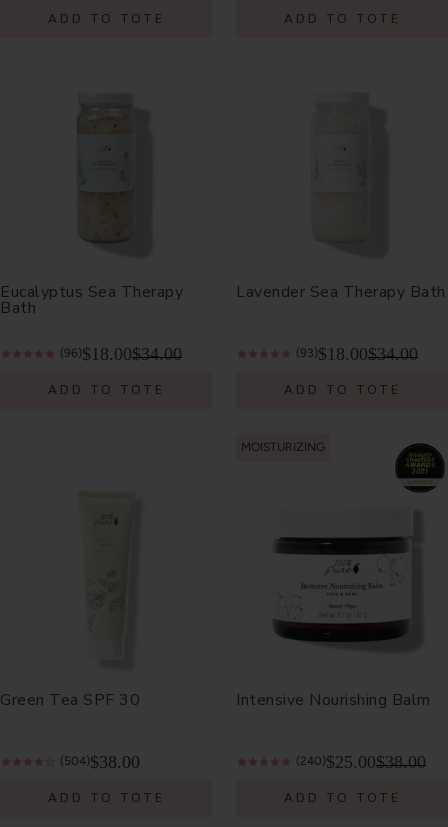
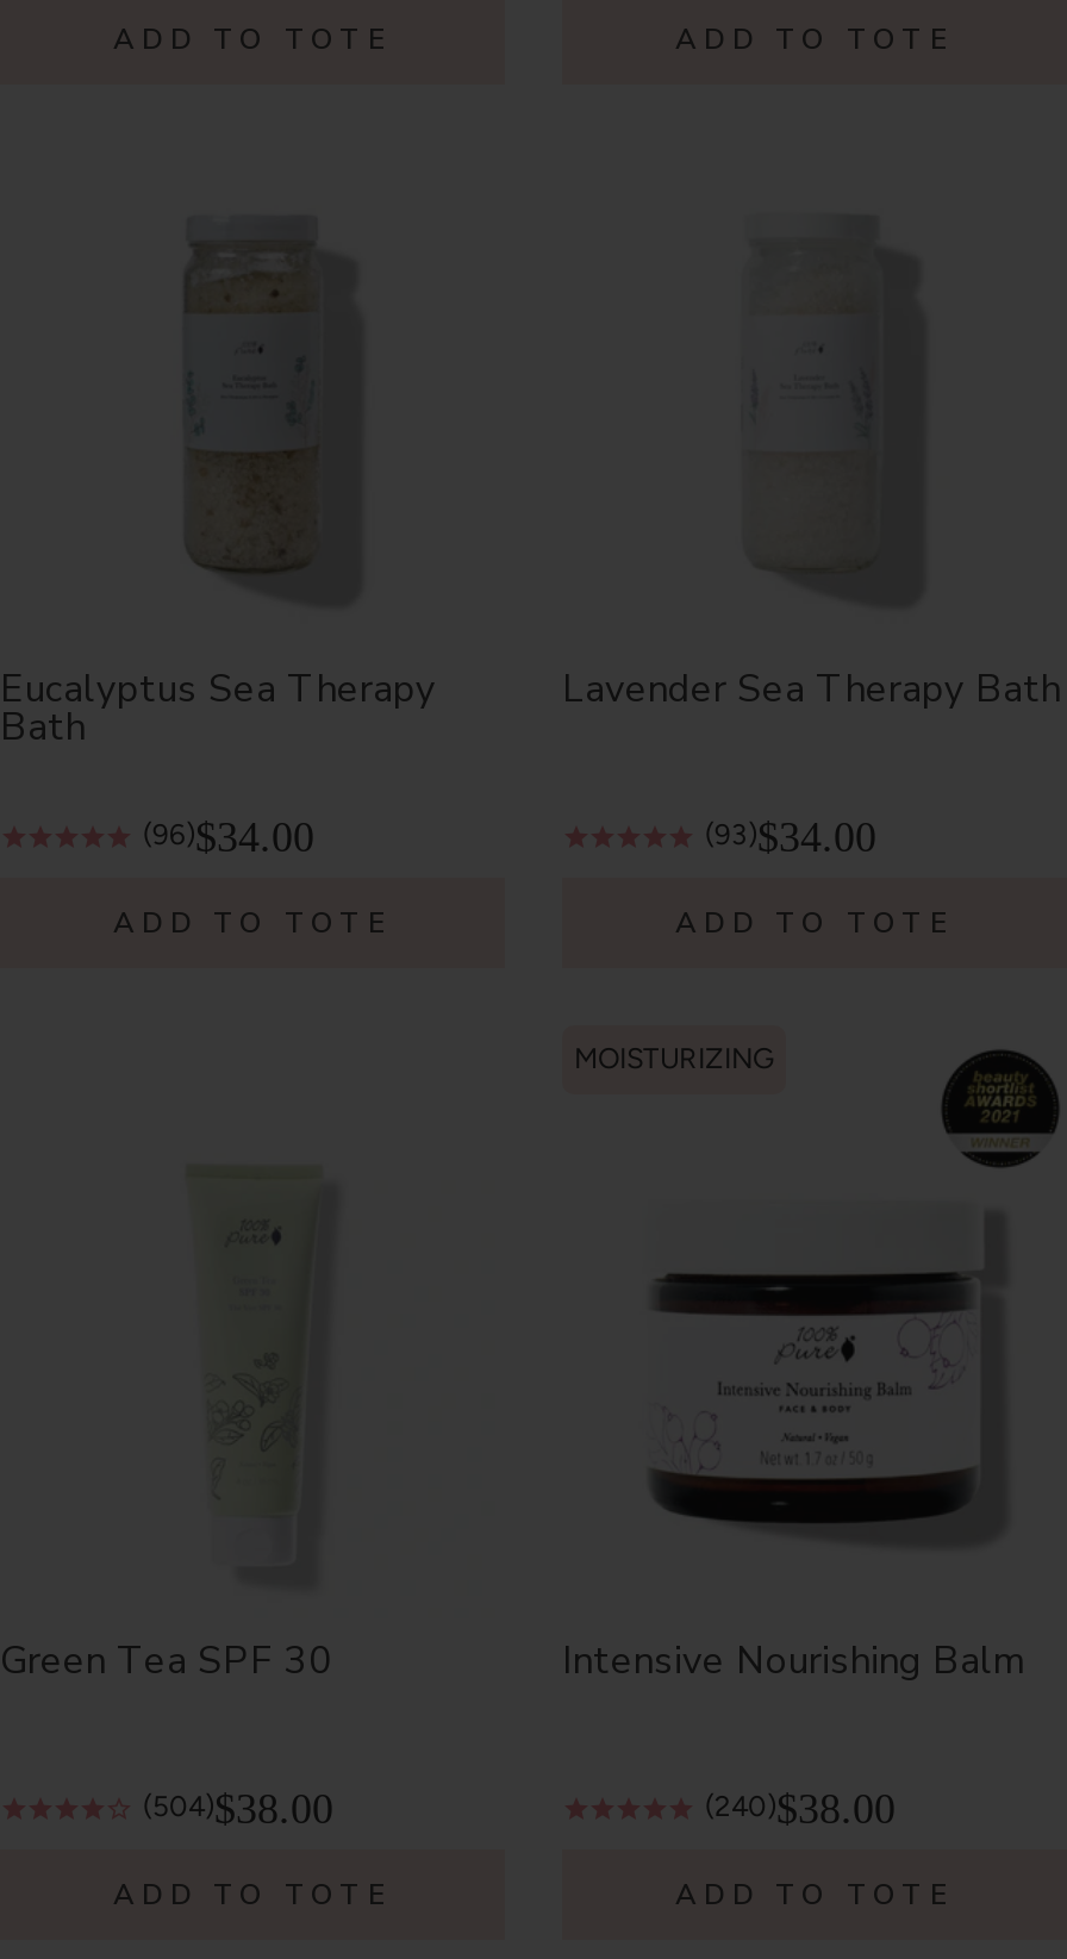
[60,344,182,364] (96)$18.00$34.00 -> [143,812,314,860] (96)$34.00
[296,344,418,364] (93)$18.00$34.00 -> [705,812,876,860] (93)$34.00
[296,752,426,772] (240)$25.00$38.00 -> [705,1784,896,1832] (240)$38.00

